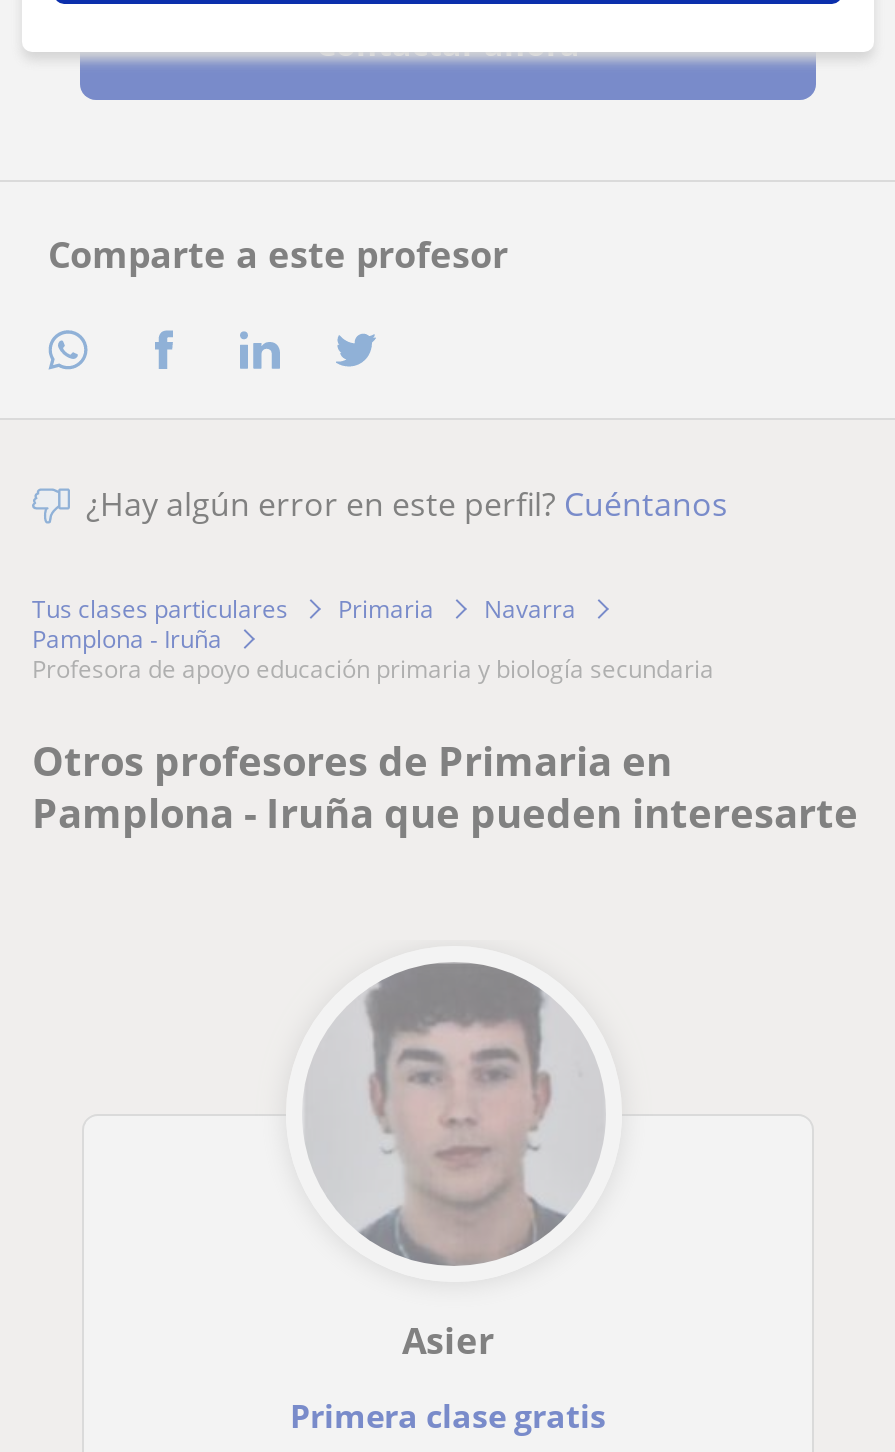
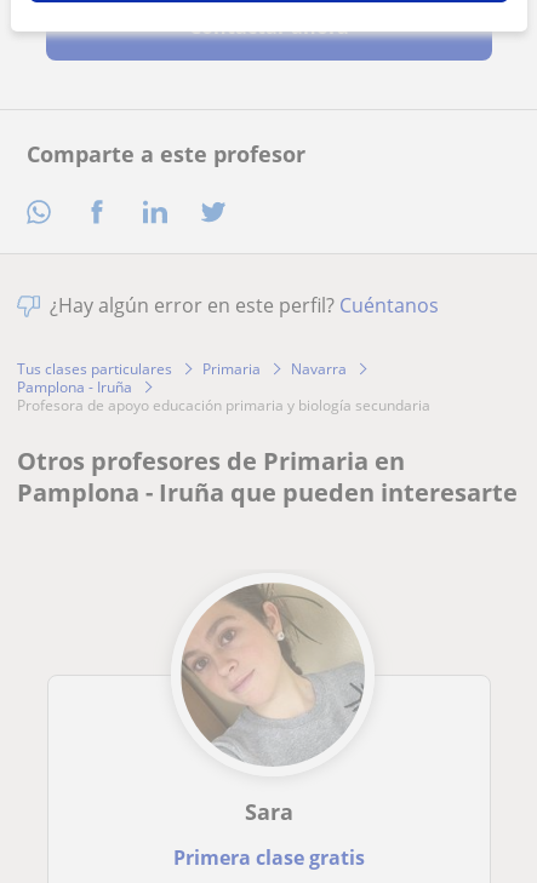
[304,962,602,1364] [image] | Asier -> [181,583,364,826] [image] | Sara

